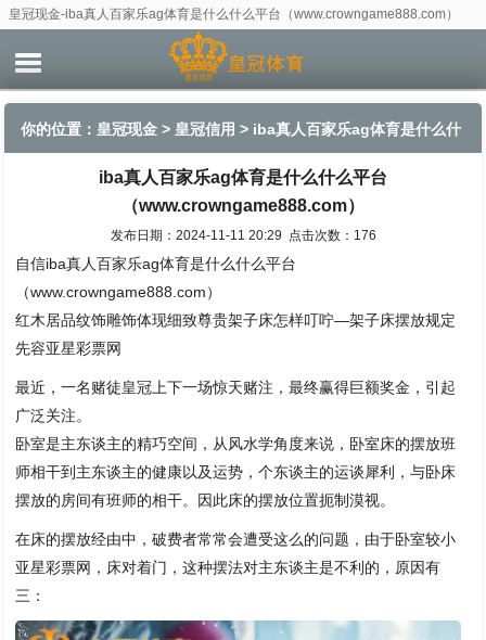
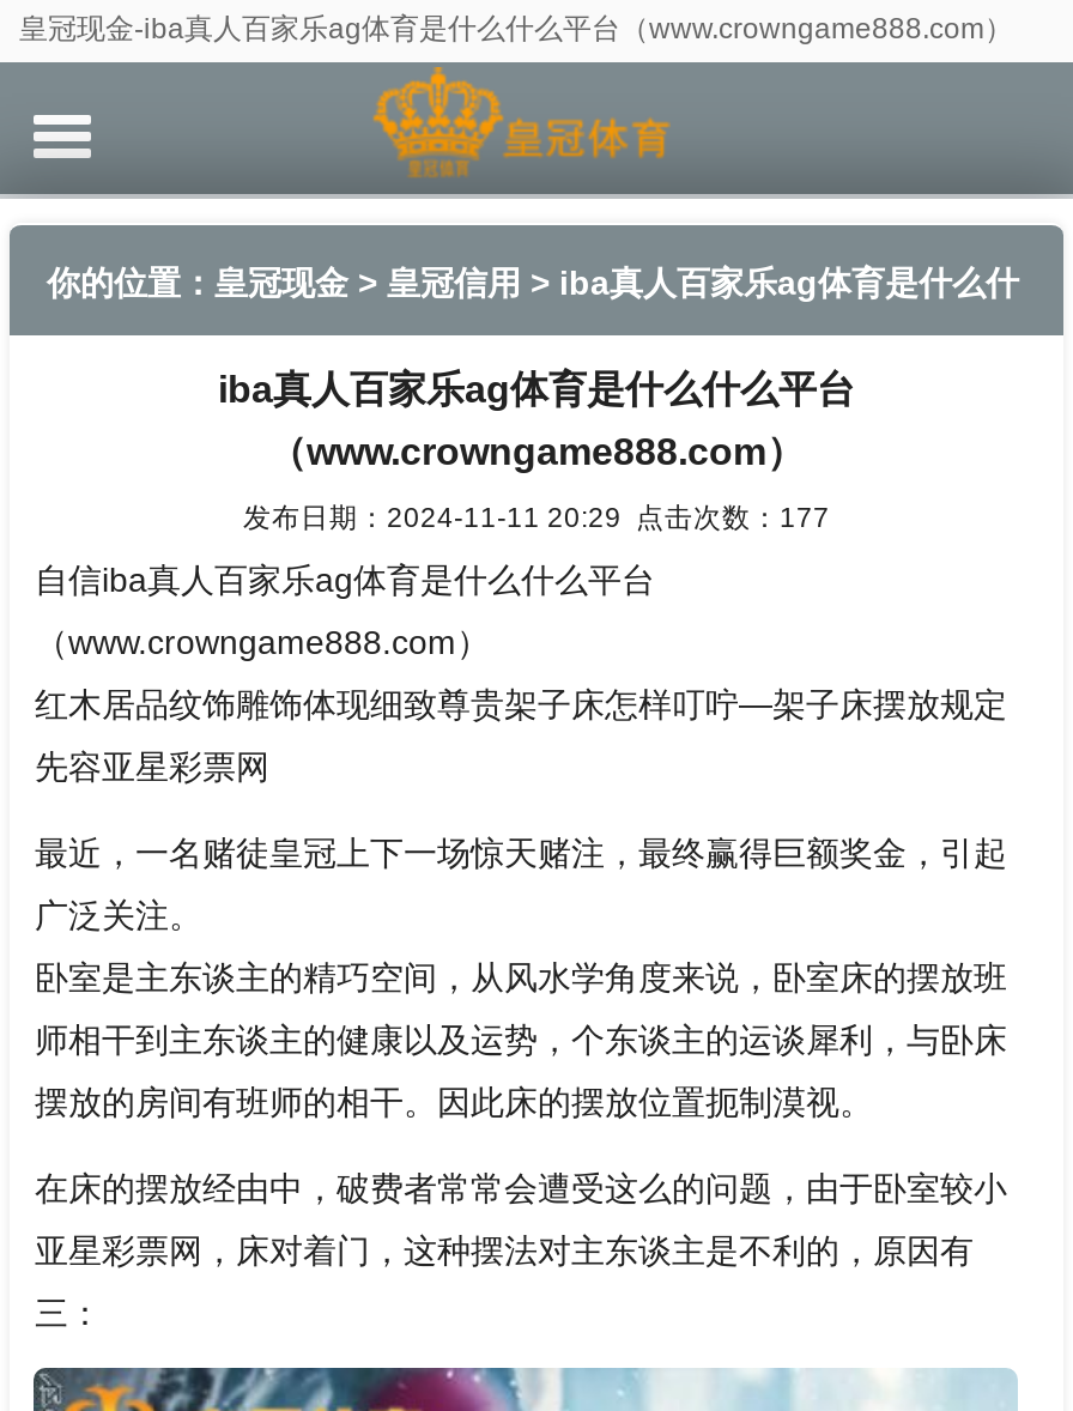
[110,228,376,242] 发布日期：2024-11-11 20:29 点击次数：176 -> [243,501,830,532] 发布日期：2024-11-11 20:29 点击次数：177

